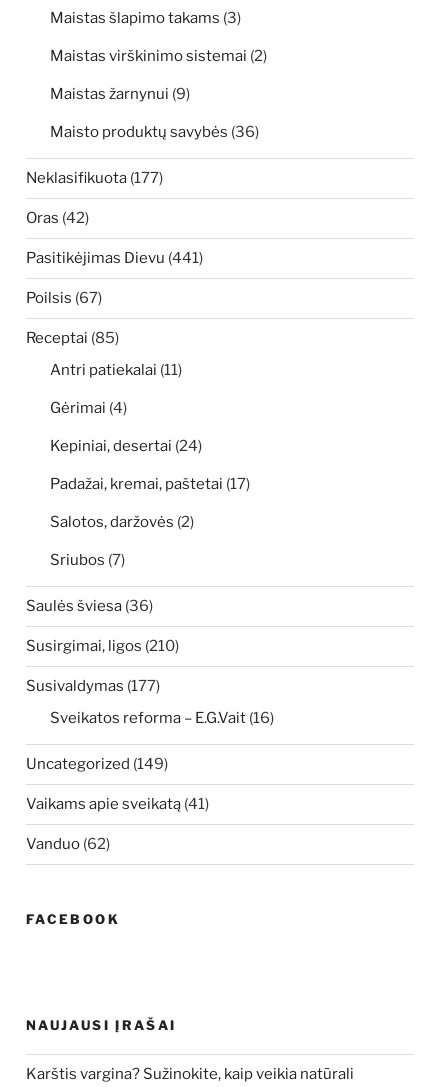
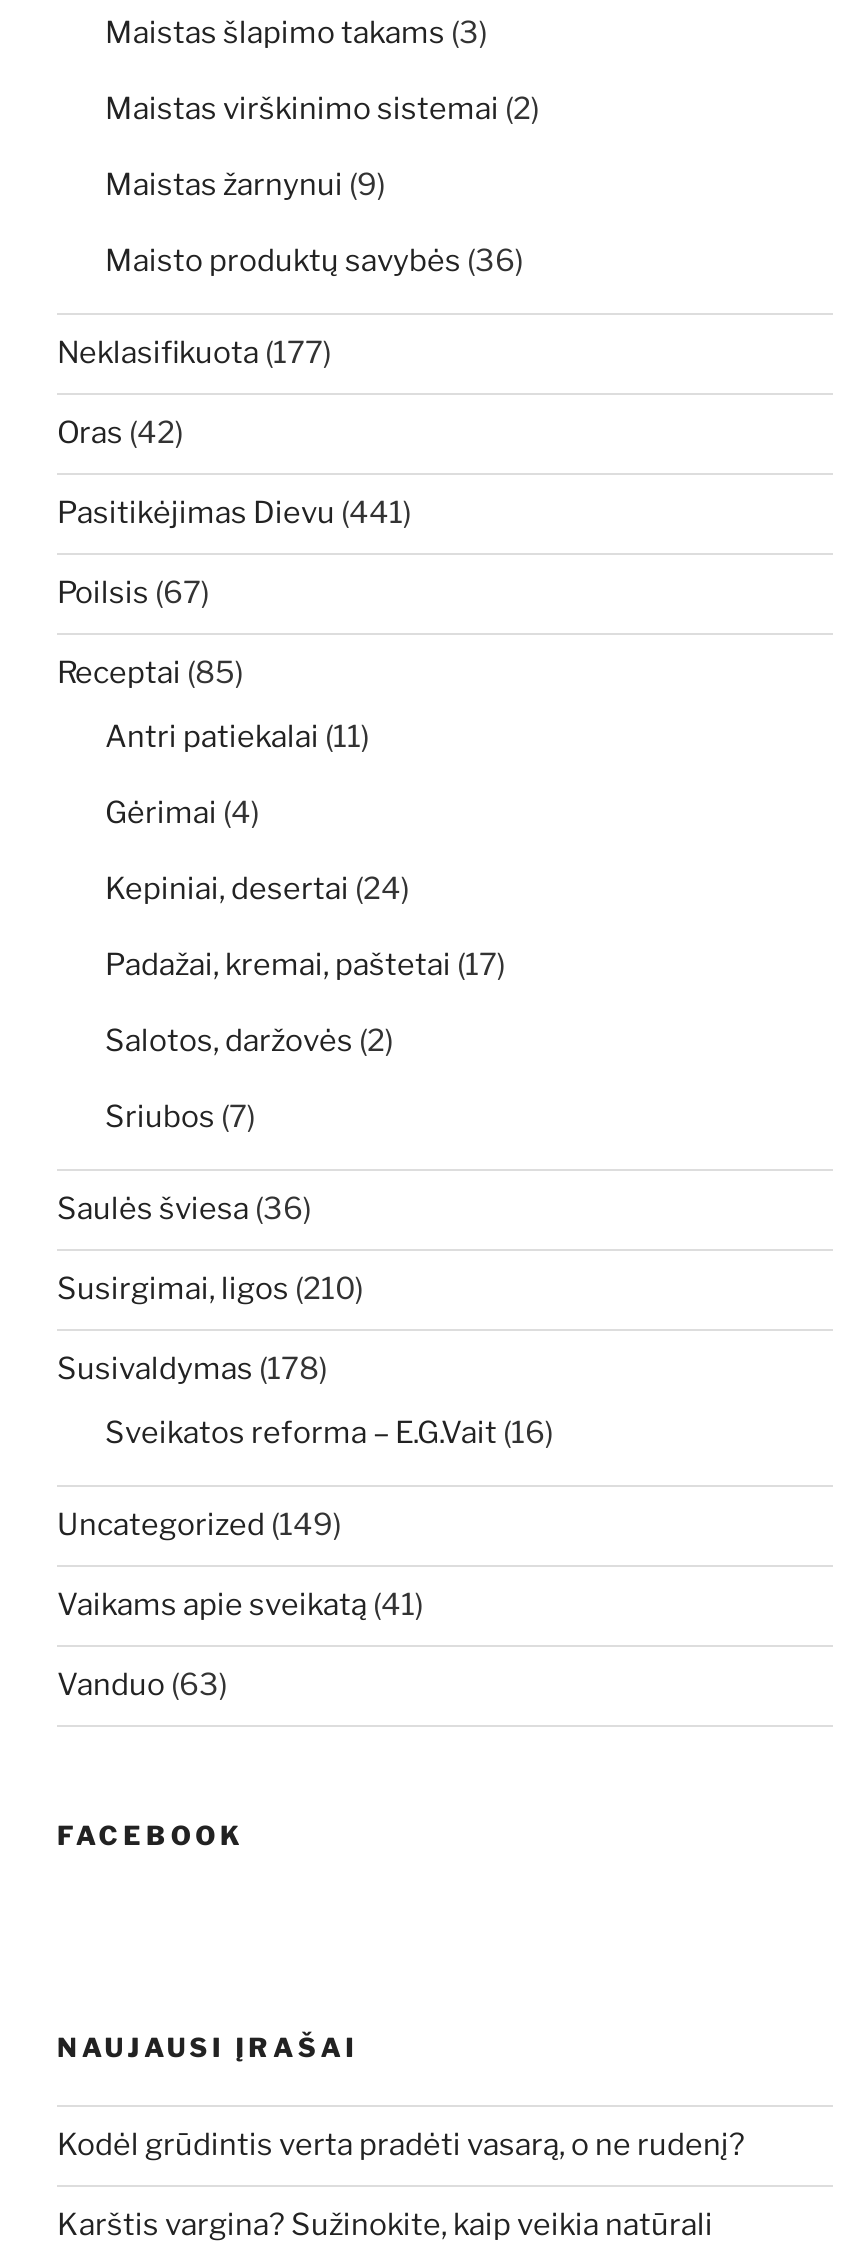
[26,677,160,695] Susivaldymas (177) -> [57,1351,327,1387] Susivaldymas (178)
[26,835,110,853] Vanduo (62) -> [57,1667,227,1703] Vanduo (63)
none -> [57,2127,745,2163] Kodėl grūdintis verta pradėti vasarą, o ne rudenį?

